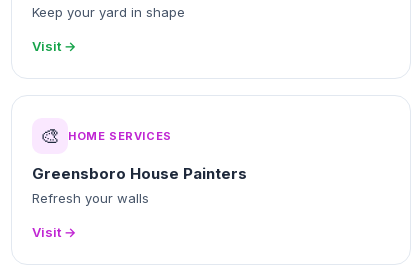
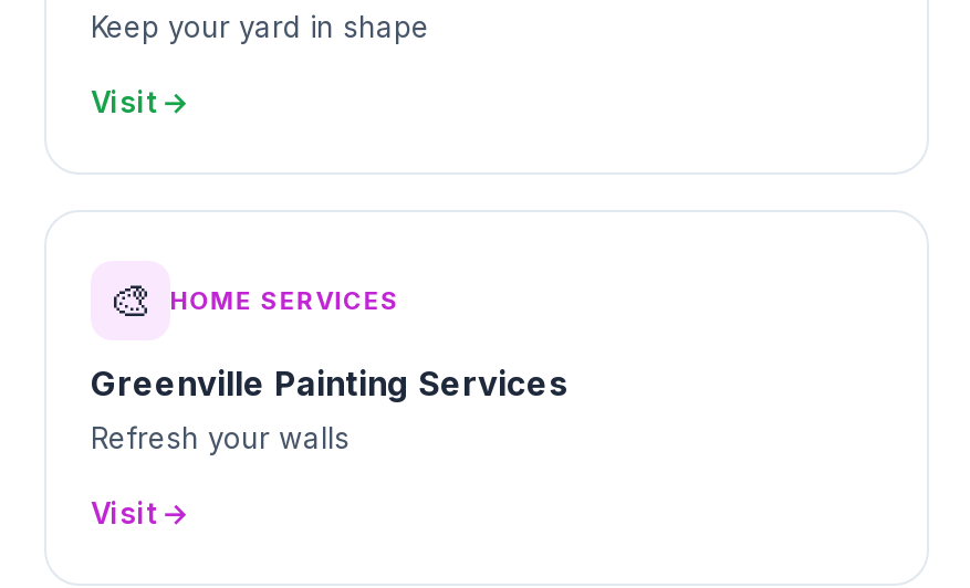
[32,164,247,183] Greensboro House Painters -> [91,363,569,405] Greenville Painting Services

